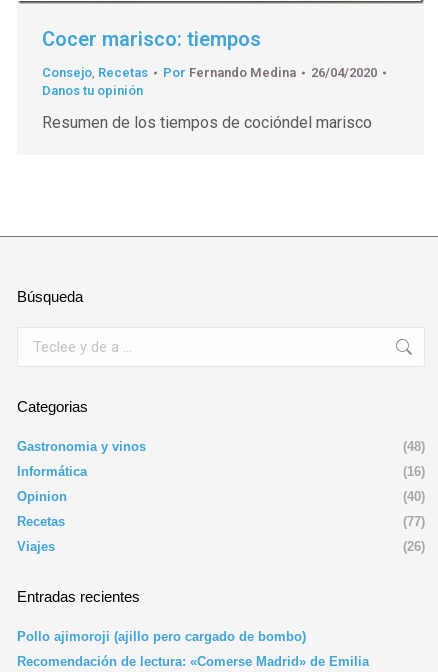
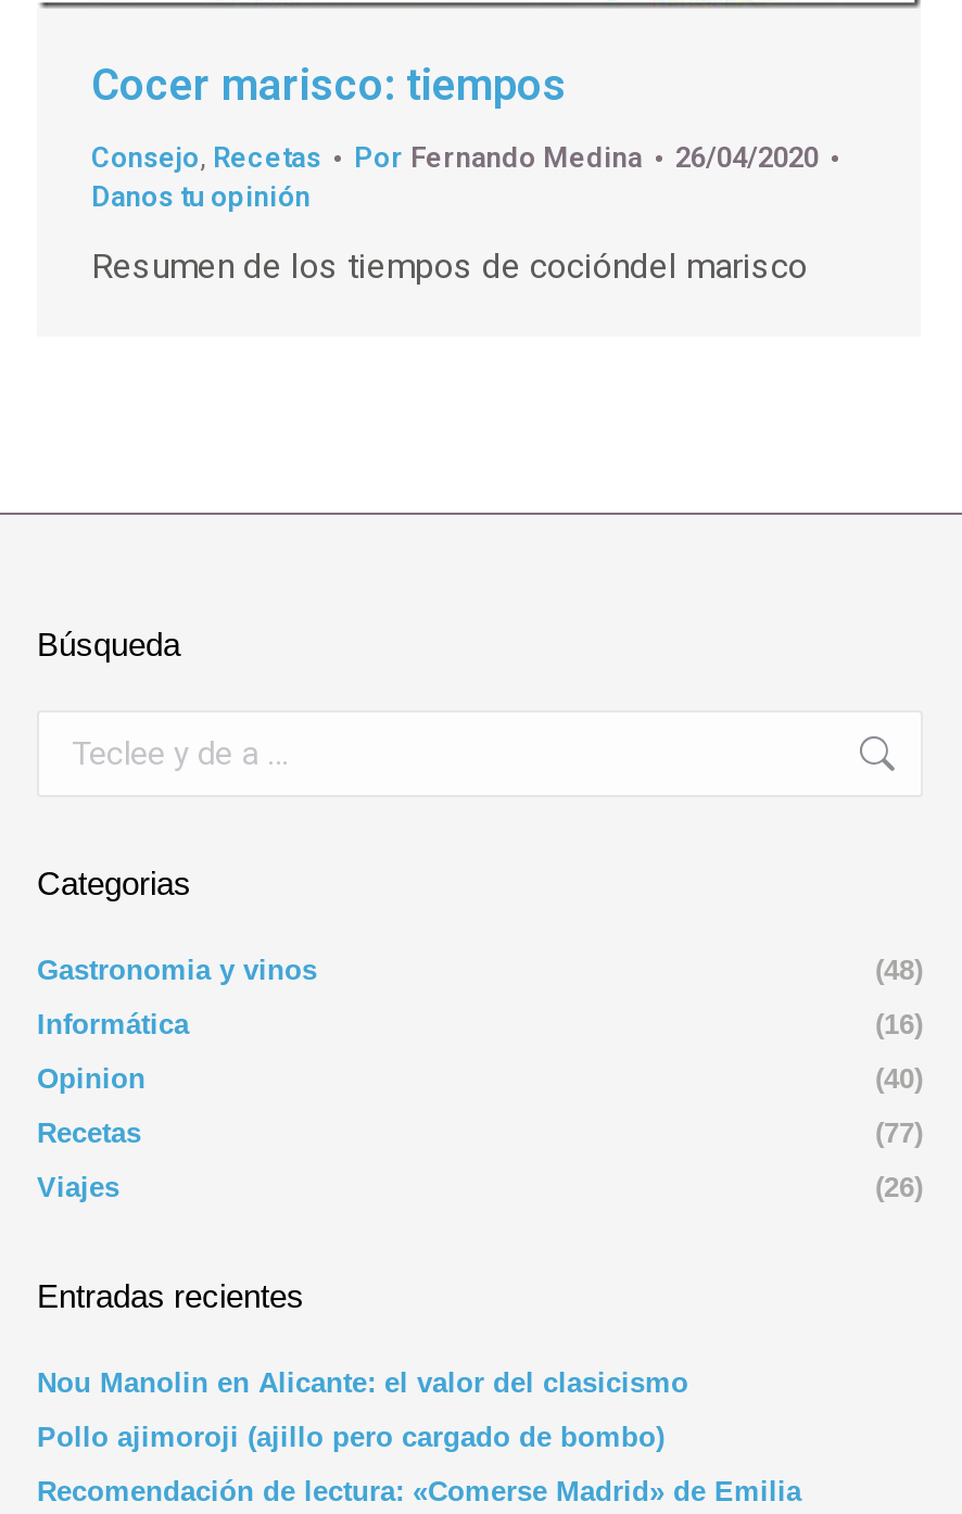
none -> [37,1366,688,1399] Nou Manolin en Alicante: el valor del clasicismo

